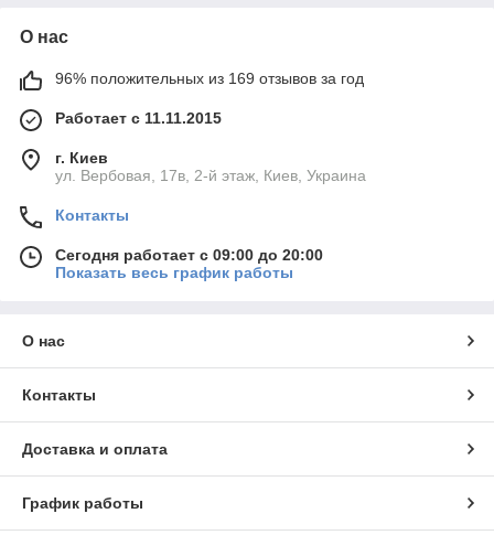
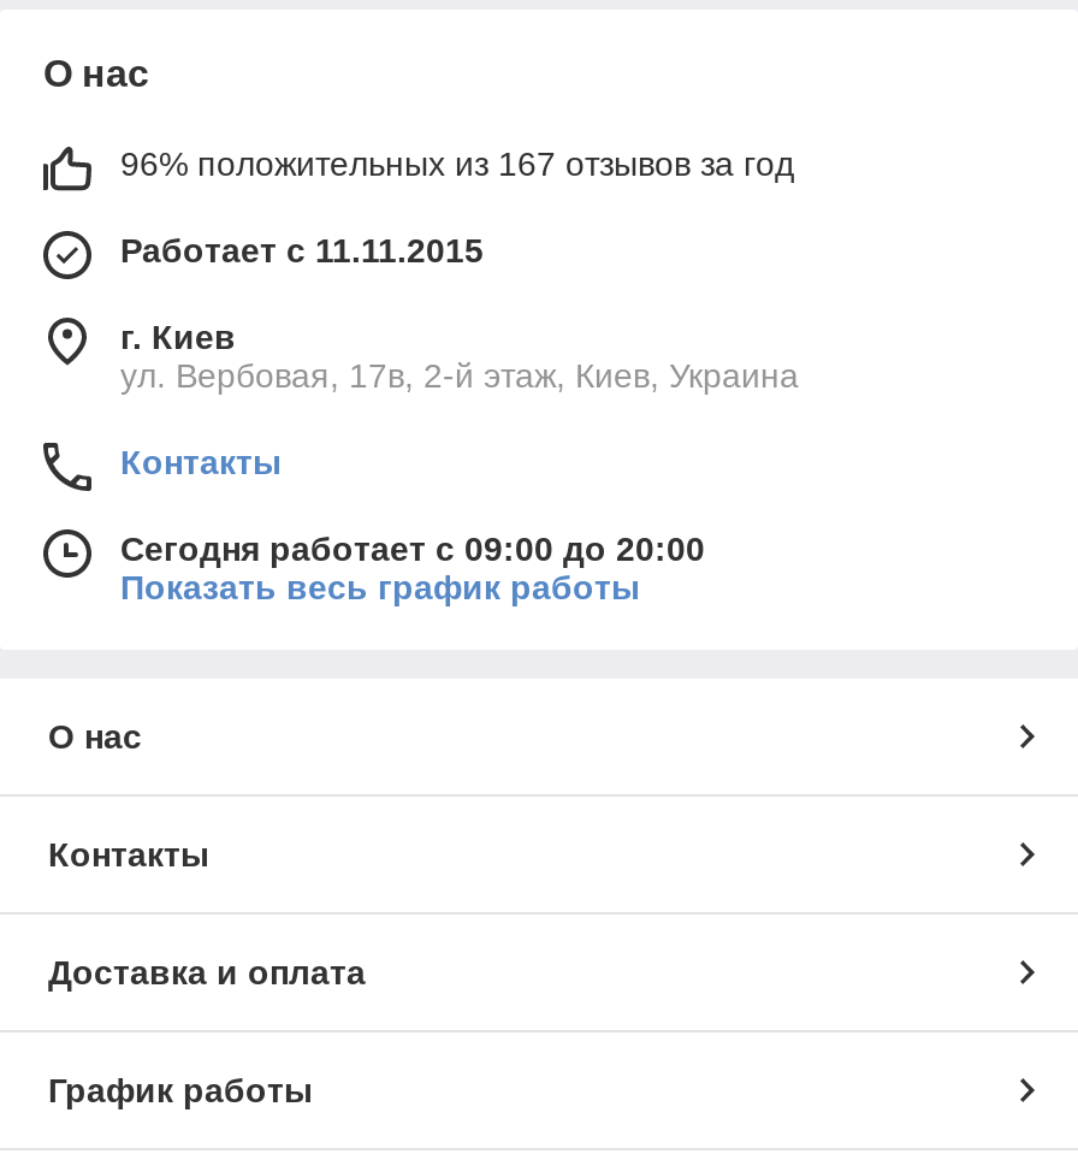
[55,70,364,88] 96% положительных из 169 отзывов за год -> [120,146,794,184] 96% положительных из 167 отзывов за год

